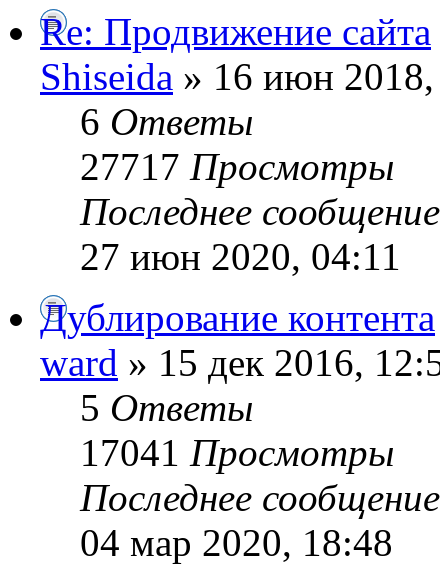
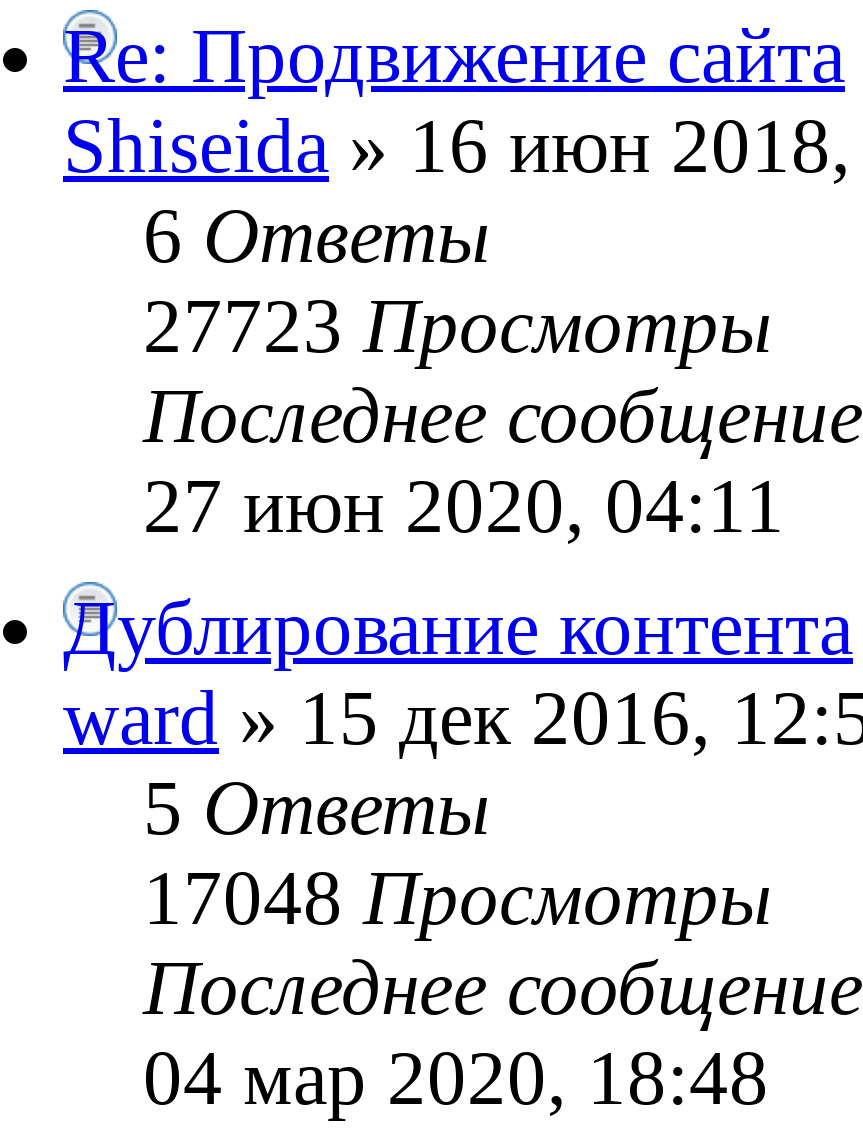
[80,145,394,188] 27717 Просмотры -> [143,282,771,368] 27723 Просмотры
[80,431,394,474] 17041 Просмотры -> [143,854,771,940] 17048 Просмотры

